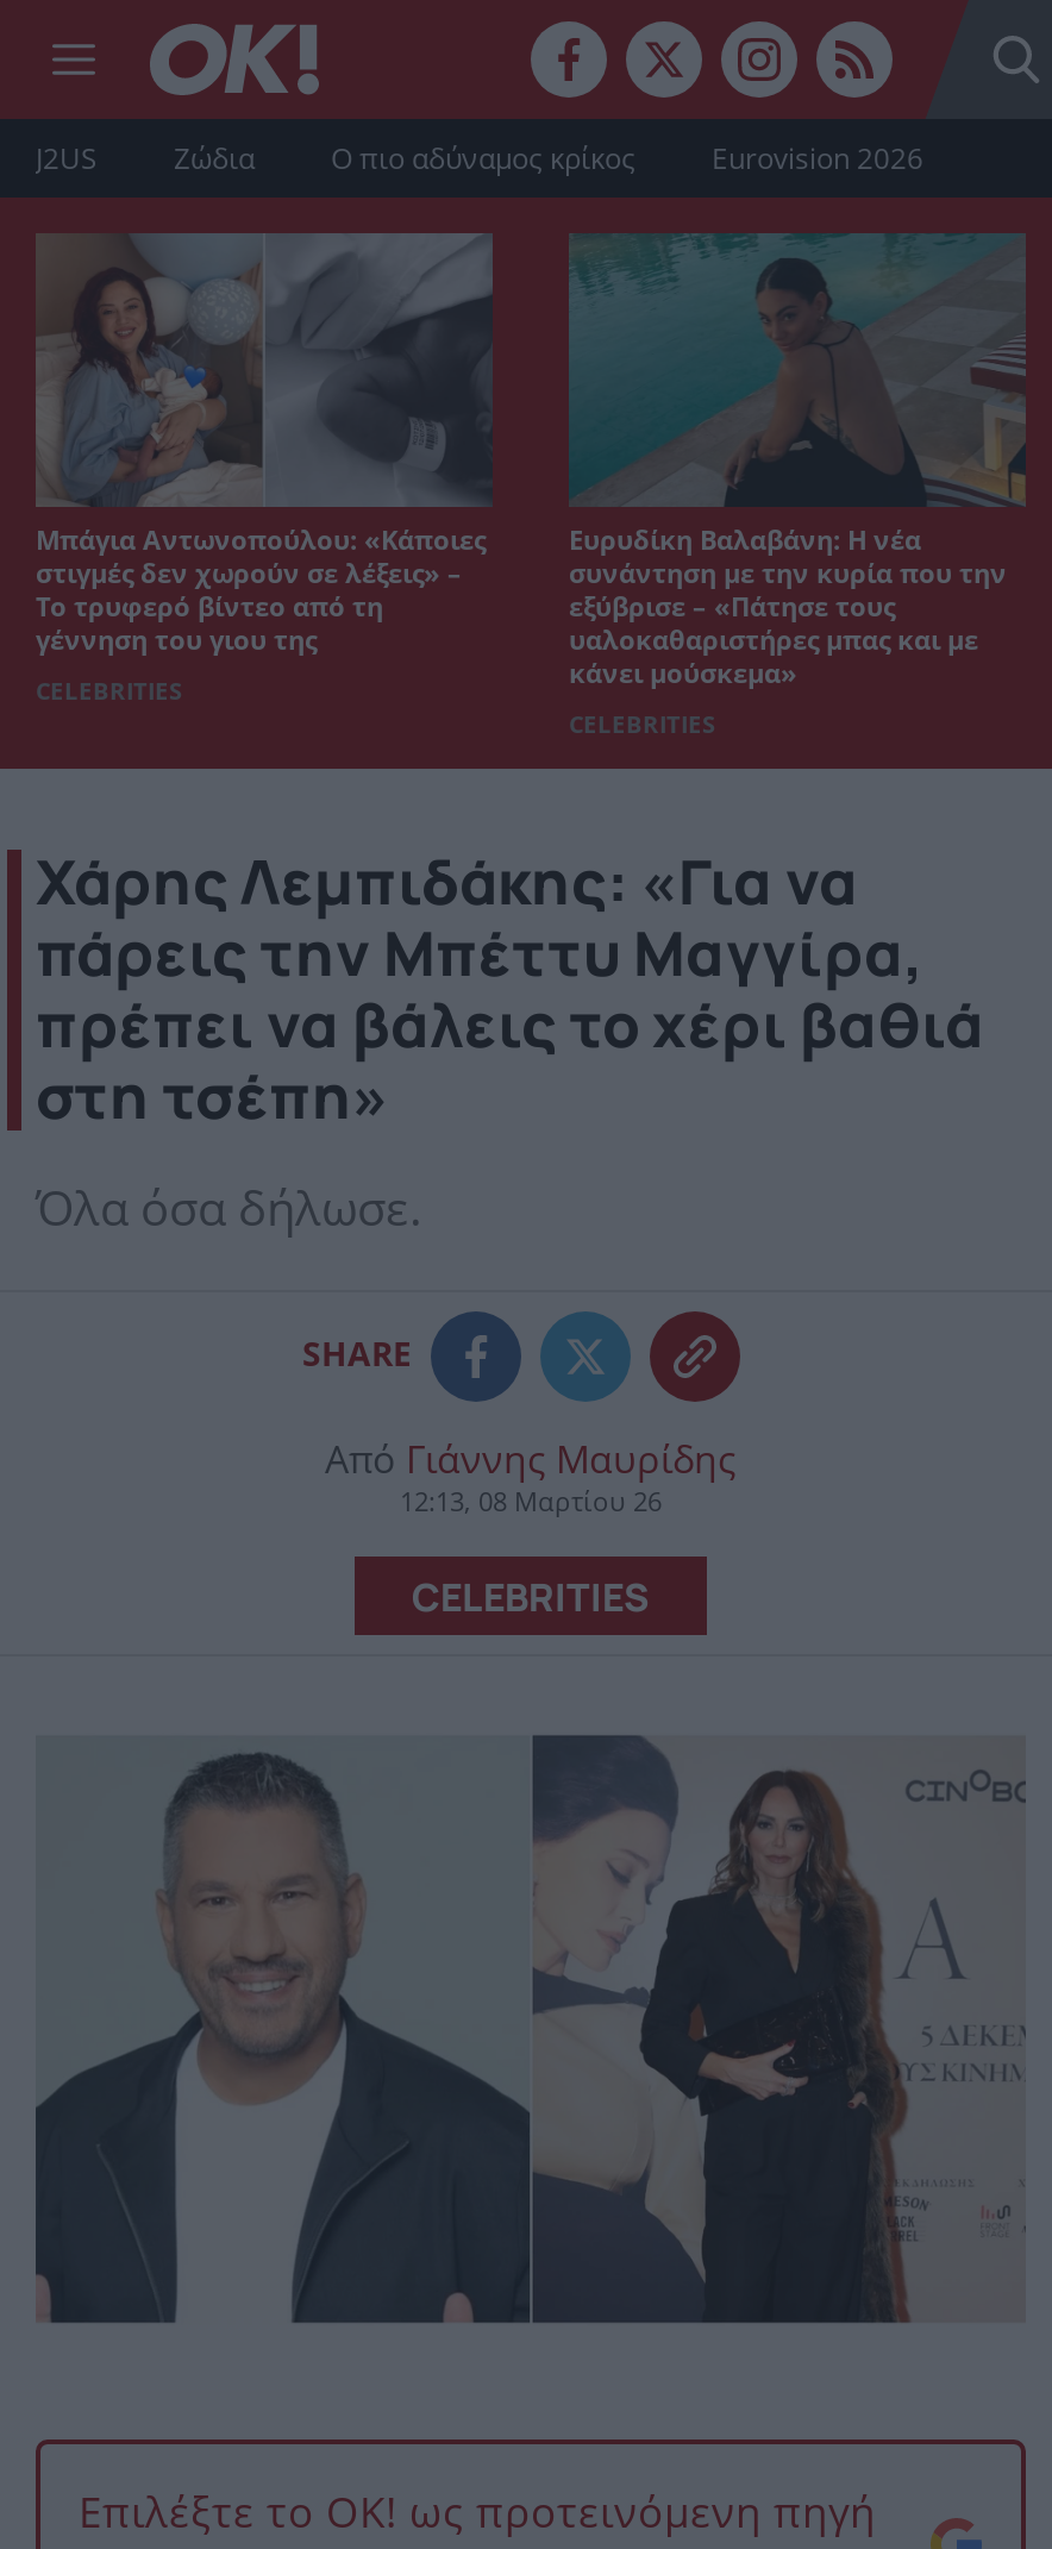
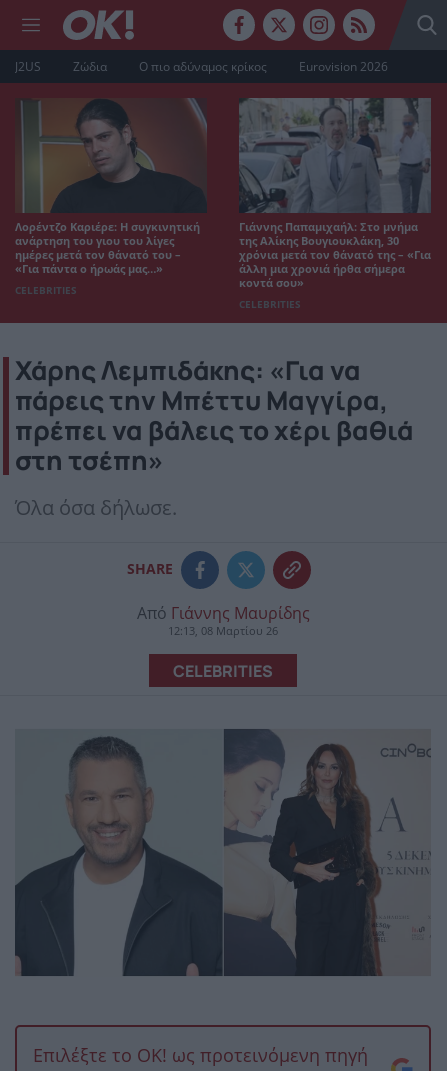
[33,231,495,657] [image] | Μπάγια Αντωνοπούλου: «Κάποιες | στιγμές δεν χωρούν σε λέξεις» – | Το τρυφερό βίντεο από τη | γέννηση του γιου της -> [15,98,208,276] [image] | Λορέντζο Καριέρε: Η συγκινητική | ανάρτηση του γιου του λίγες | ημέρες μετά τον θάνατό του – | «Για πάντα ο ήρωάς μας…»
[569,231,1028,691] [image] | Ευρυδίκη Βαλαβάνη: Η νέα | συνάντηση με την κυρία που την | εξύβρισε – «Πάτησε τους | υαλοκαθαριστήρες μπας και με | κάνει μούσκεμα» -> [238,97,432,290] [image] | Γιάννης Παπαμιχαήλ: Στο μνήμα | της Αλίκης Βουγιουκλάκη, 30 | χρόνια μετά τον θάνατό της – «Για | άλλη μια χρονιά ήρθα σήμερα | κοντά σου»

